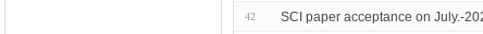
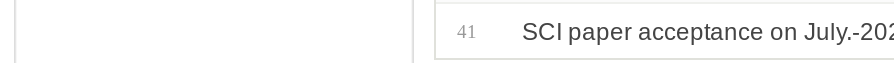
[245,10,256,22] 42 -> [457,19,477,41] 41

